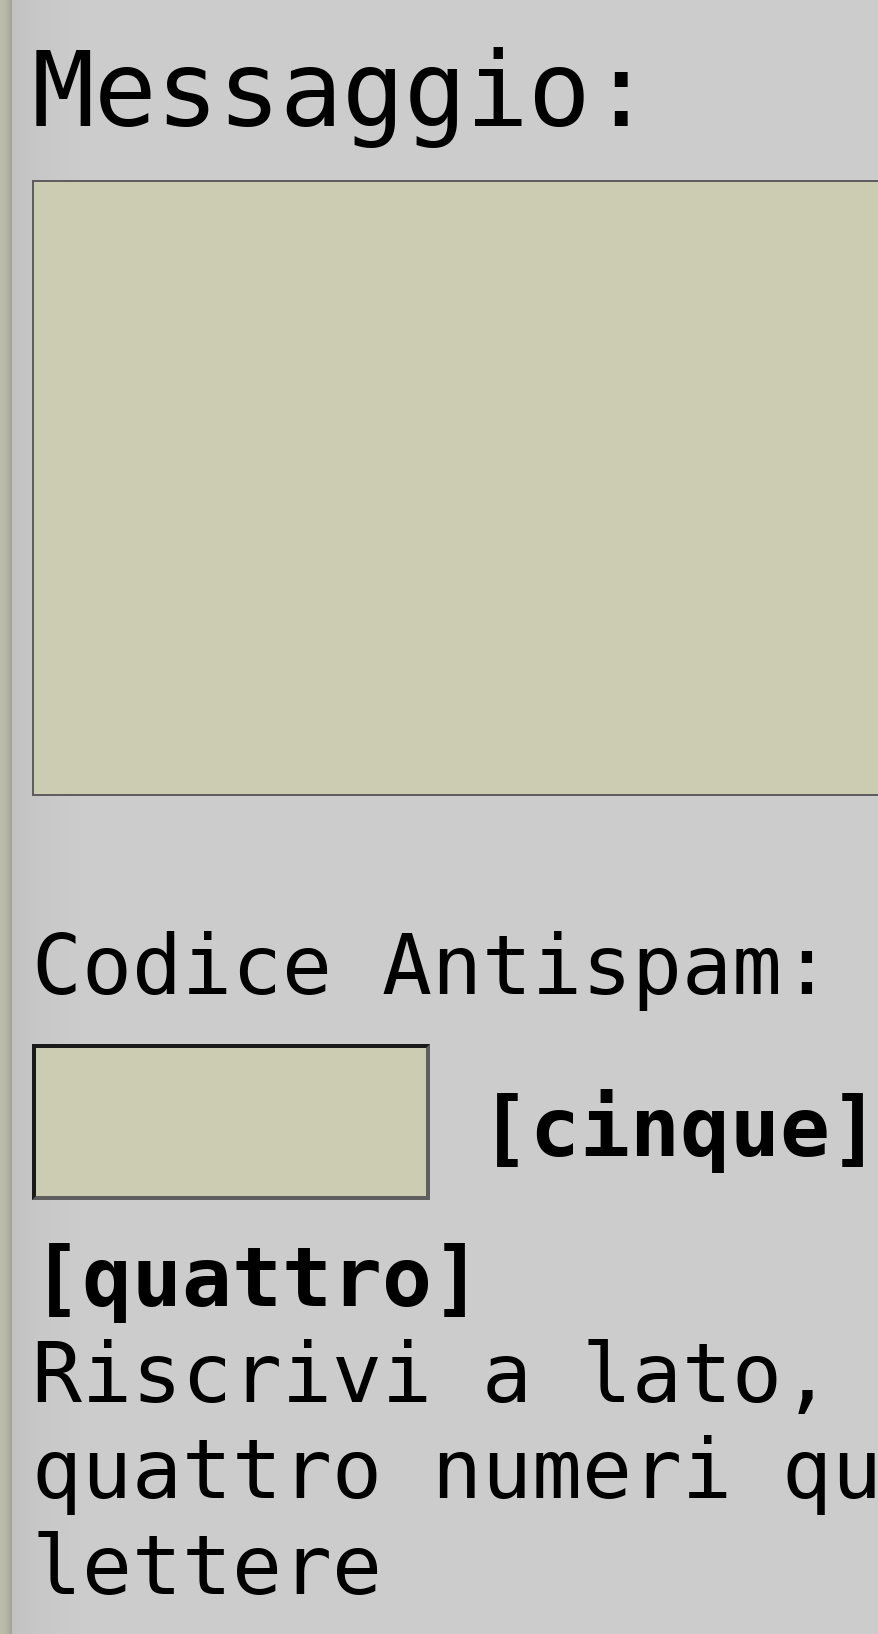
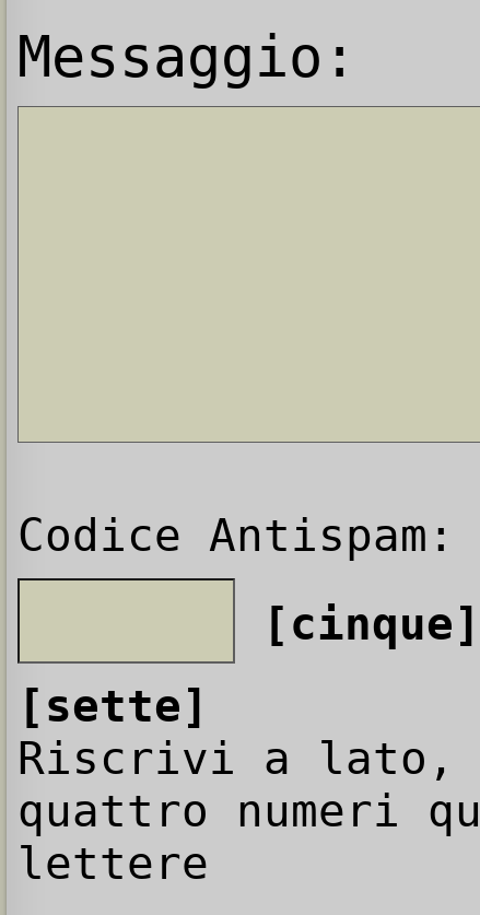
[32,1229,482,1325] [quattro] -> [17,679,209,732] [sette]

